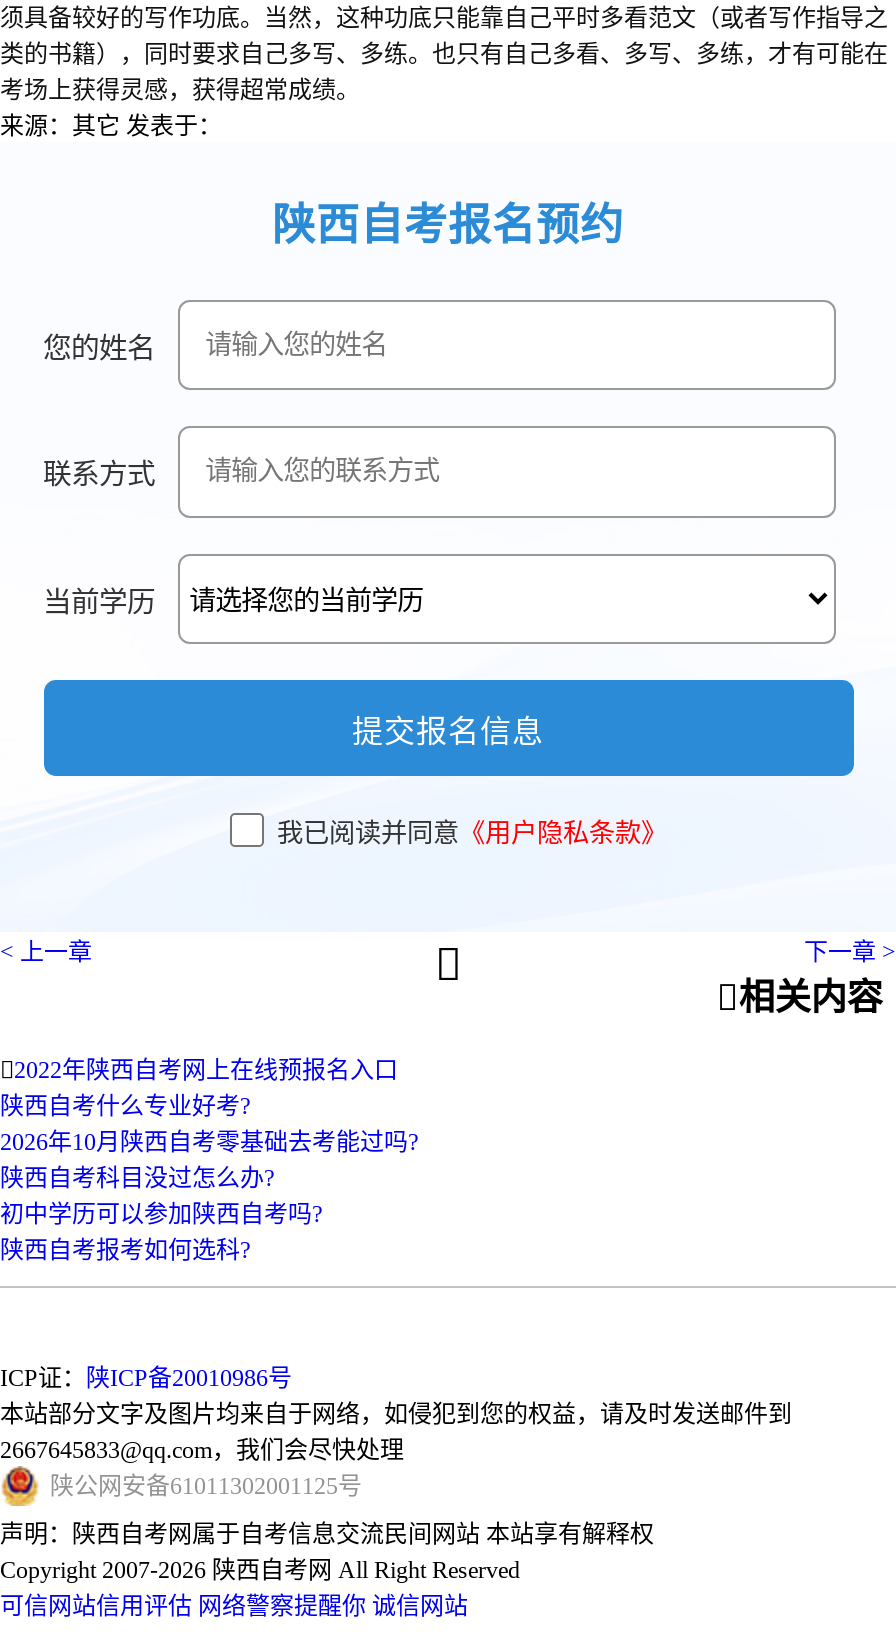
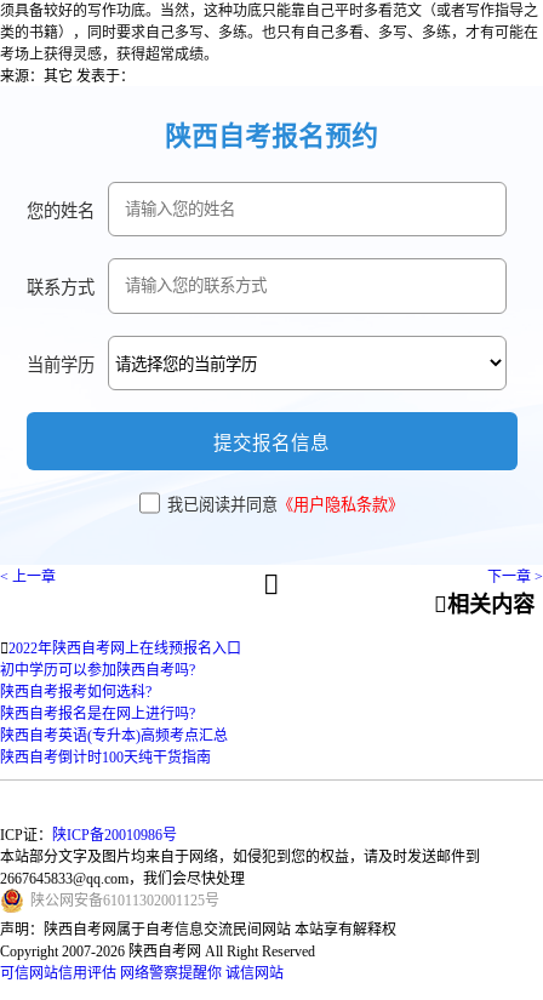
[0,1092,418,1192] 陕西自考什么专业好考? | 2026年10月陕西自考零基础去考能过吗? | 陕西自考科目没过怎么办? -> none
moved [0,1200,322,1264] -> [0,662,195,701]: 初中学历可以参加陕西自考吗? | 陕西自考报考如何选科?
none -> [0,706,228,766] 陕西自考报名是在网上进行吗? | 陕西自考英语(专升本)高频考点汇总 | 陕西自考倒计时100天纯干货指南

